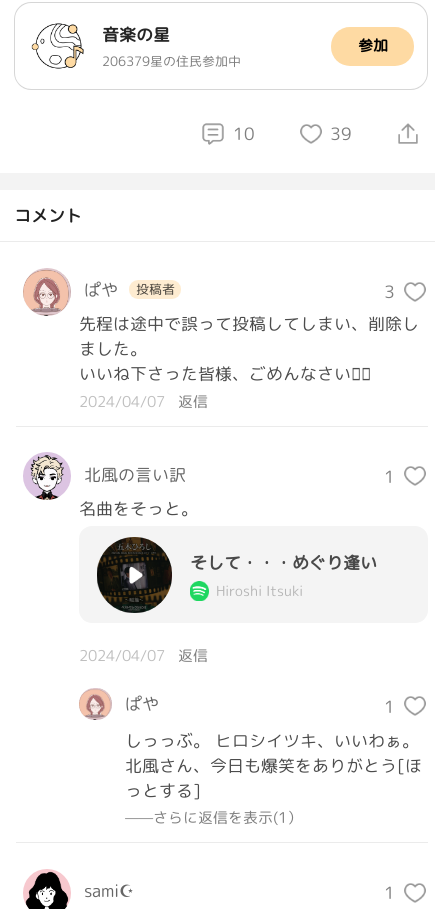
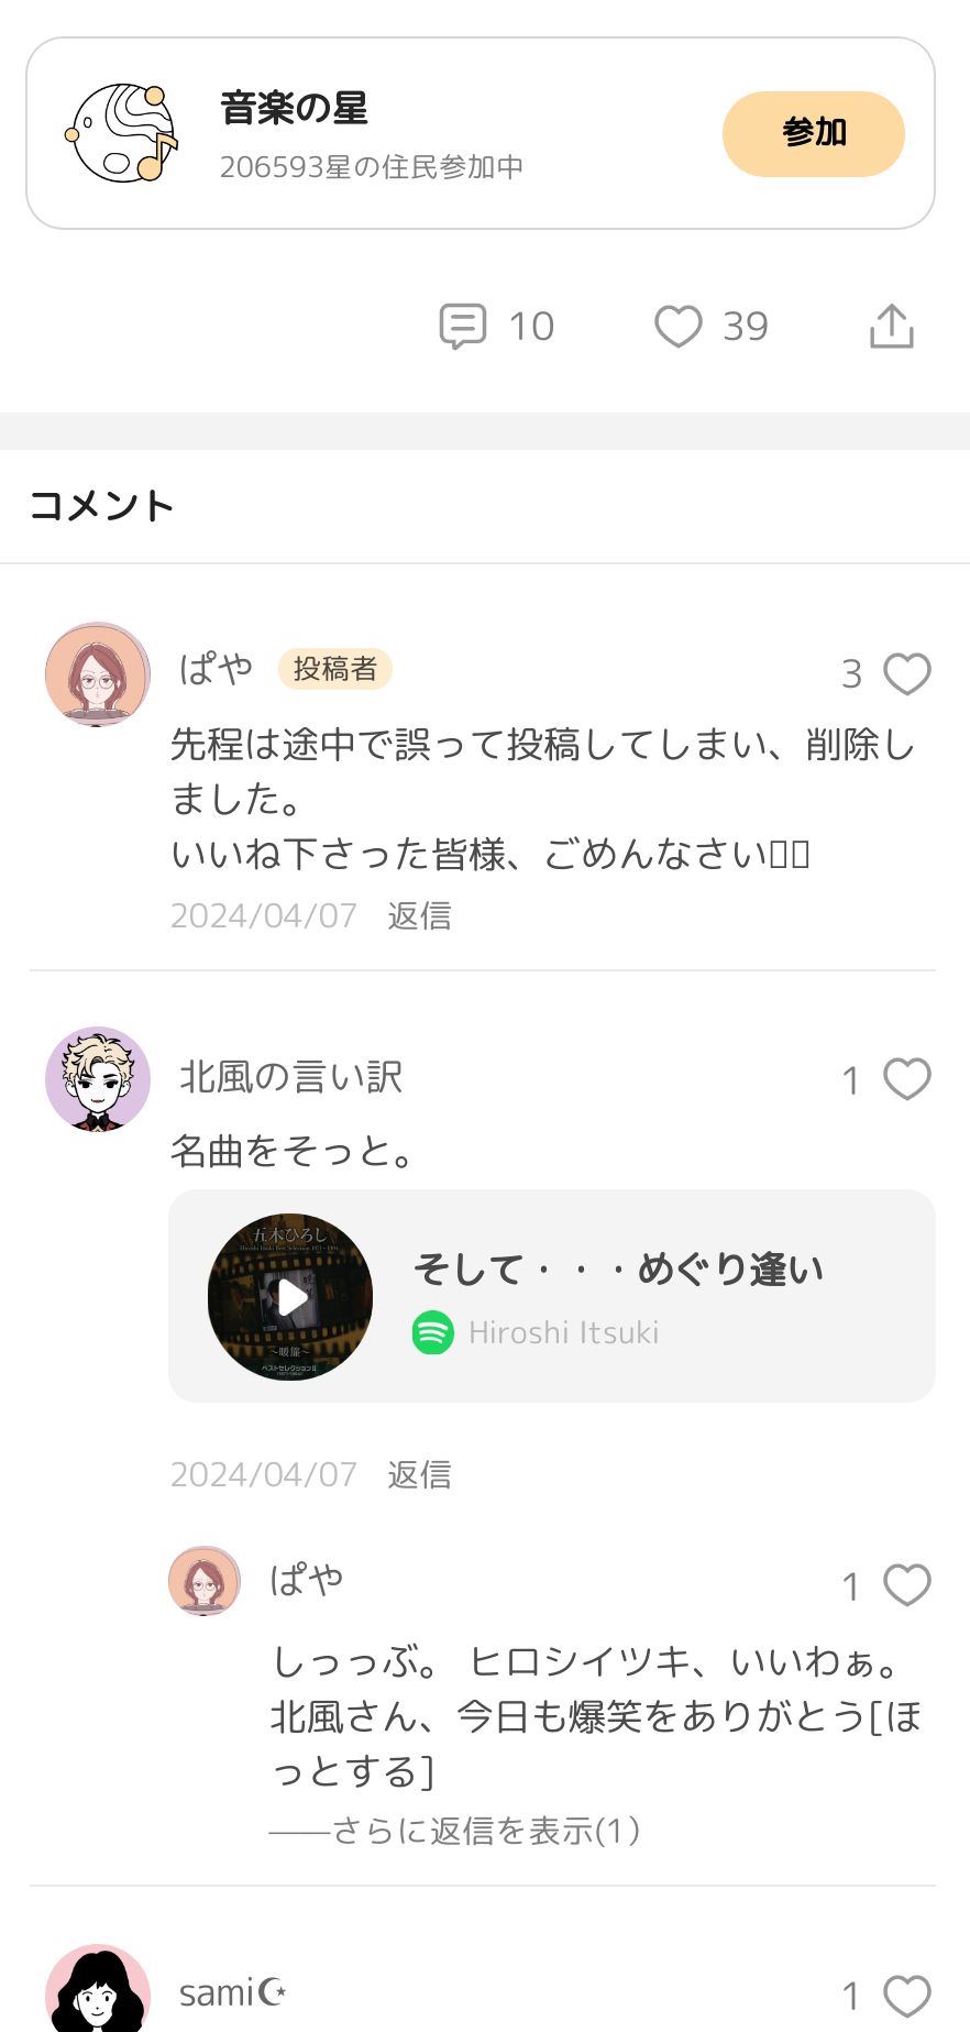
[102,52,241,70] 206379星の住民参加中 -> [219,147,524,187] 206593星の住民参加中

